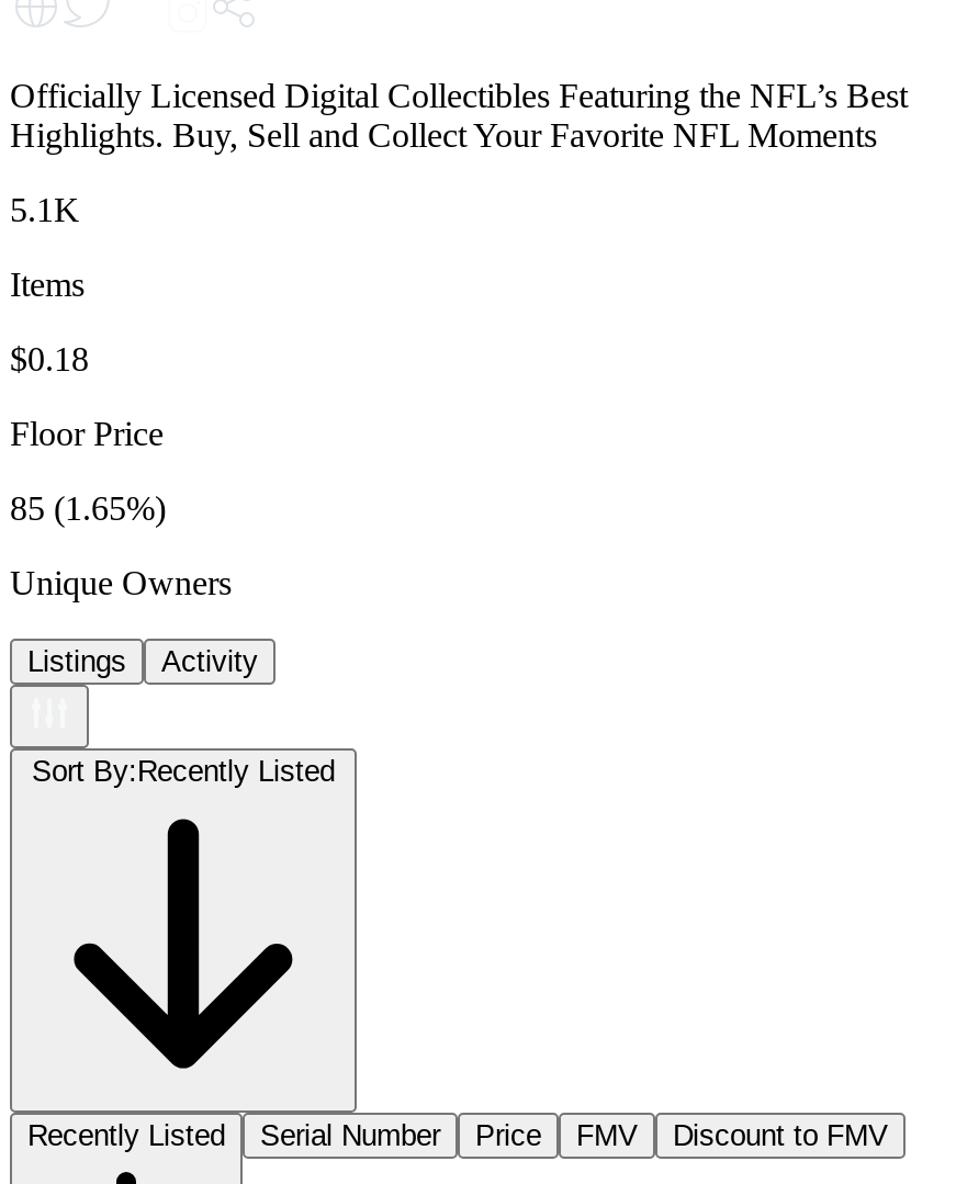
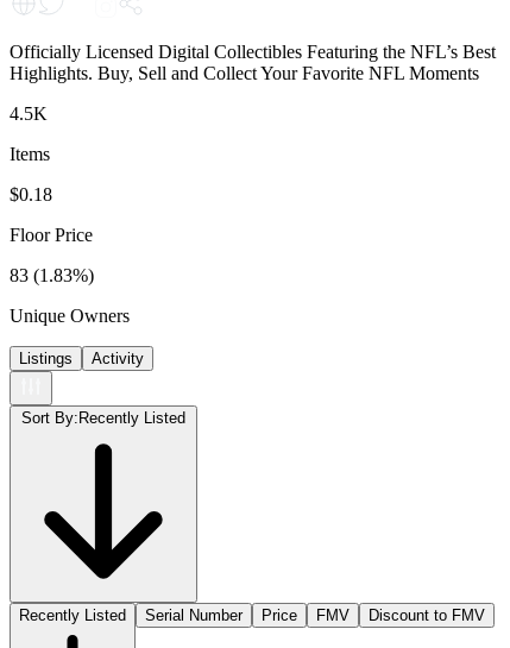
[10,190,80,228] 5.1K -> [10,103,48,123] 4.5K
[10,489,166,526] 85 (1.65%) -> [10,265,94,285] 83 (1.83%)

